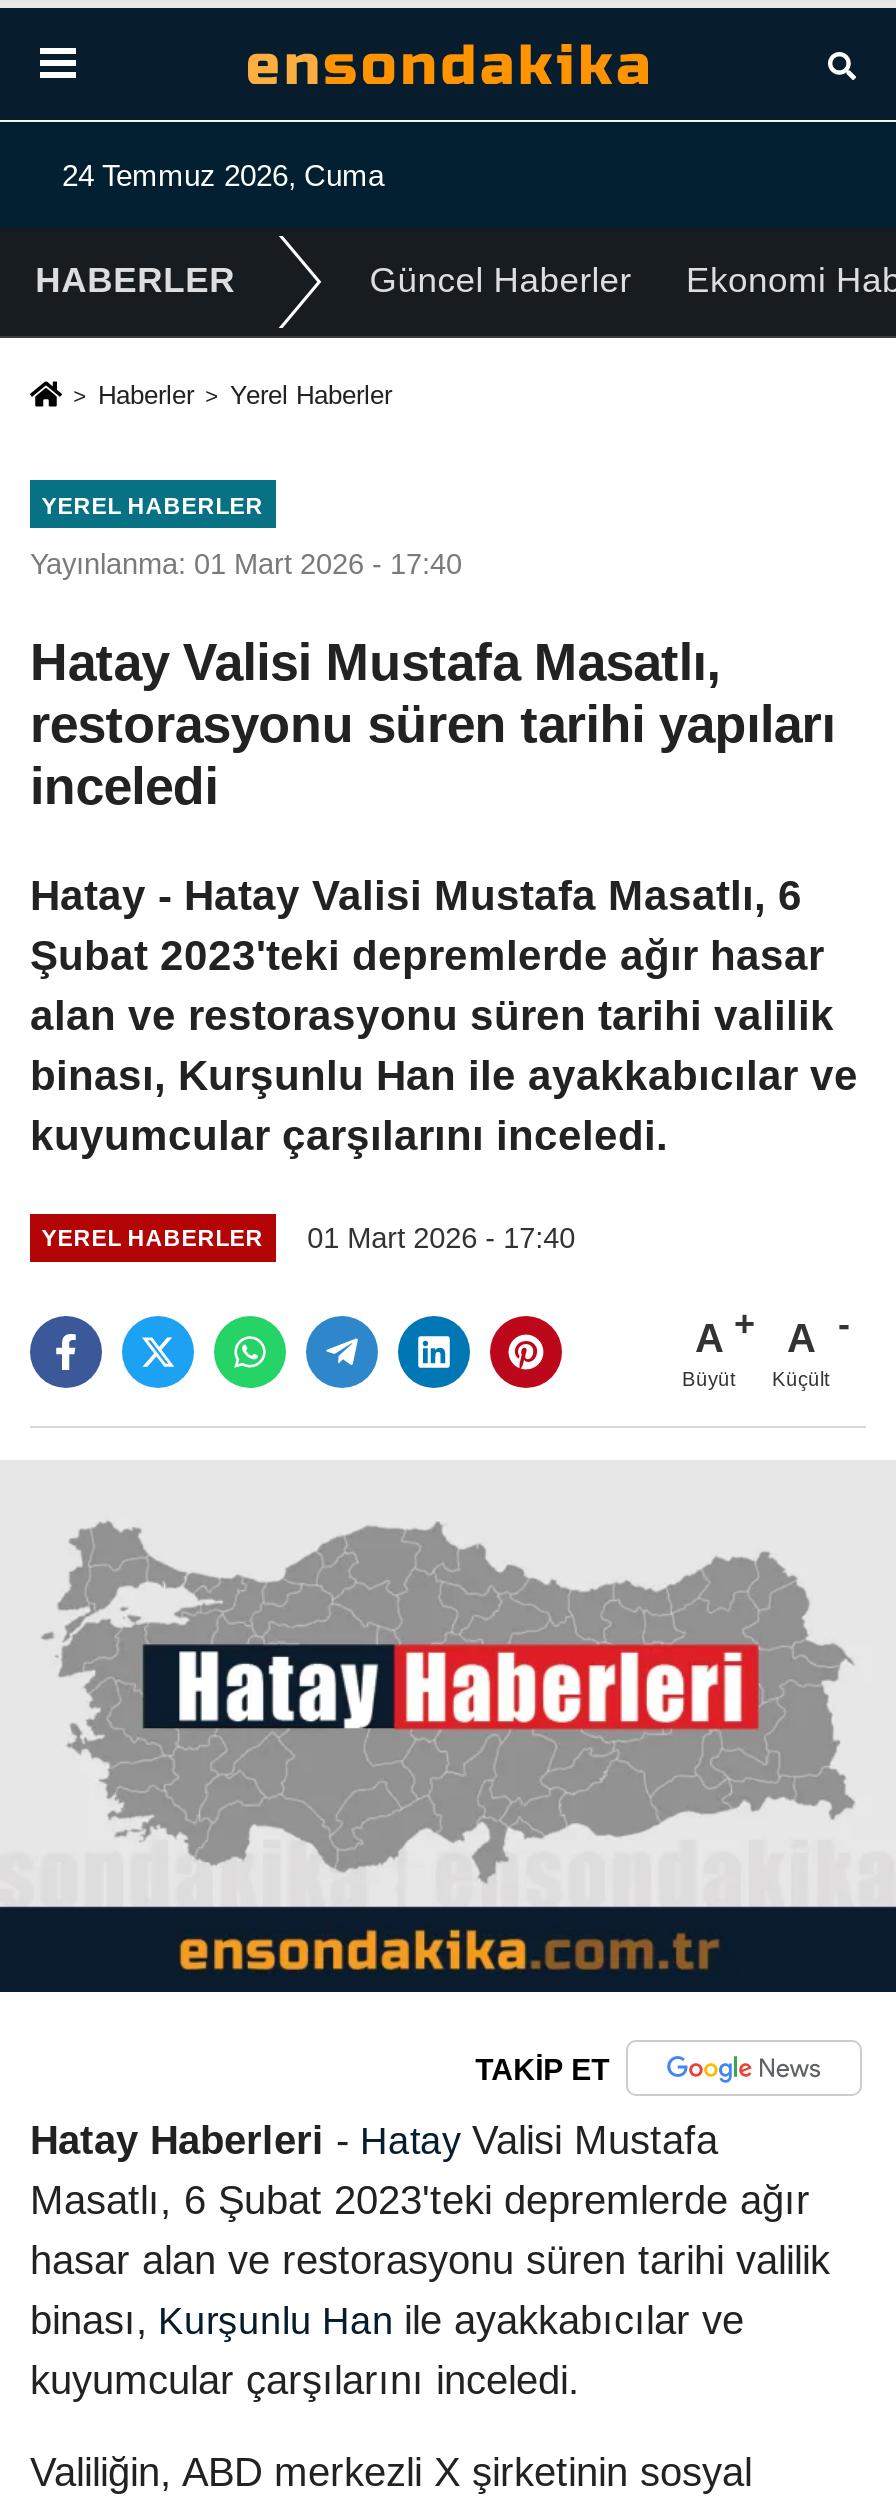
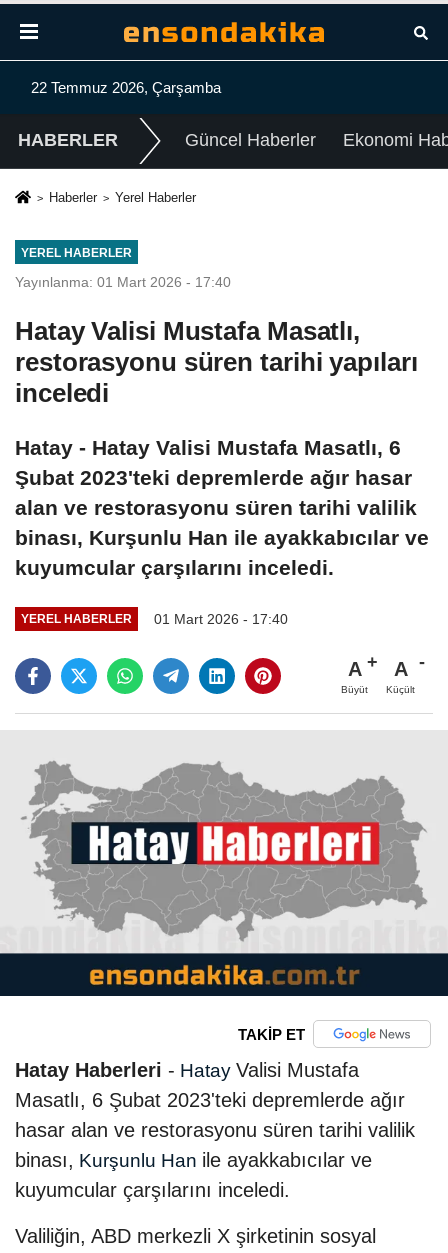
[62,158,384,192] 24 Temmuz 2026, Cuma -> [31,79,221,96] 22 Temmuz 2026, Çarşamba

